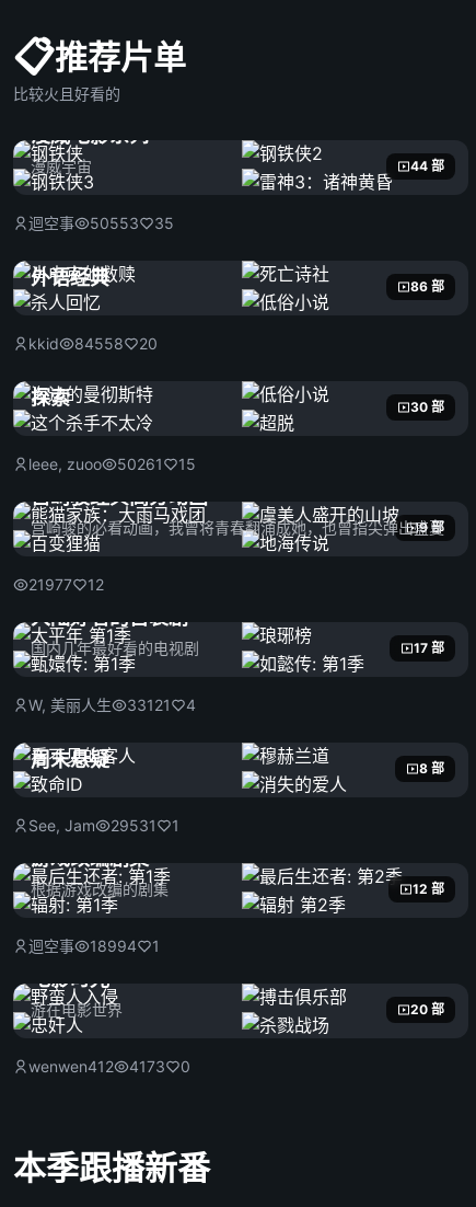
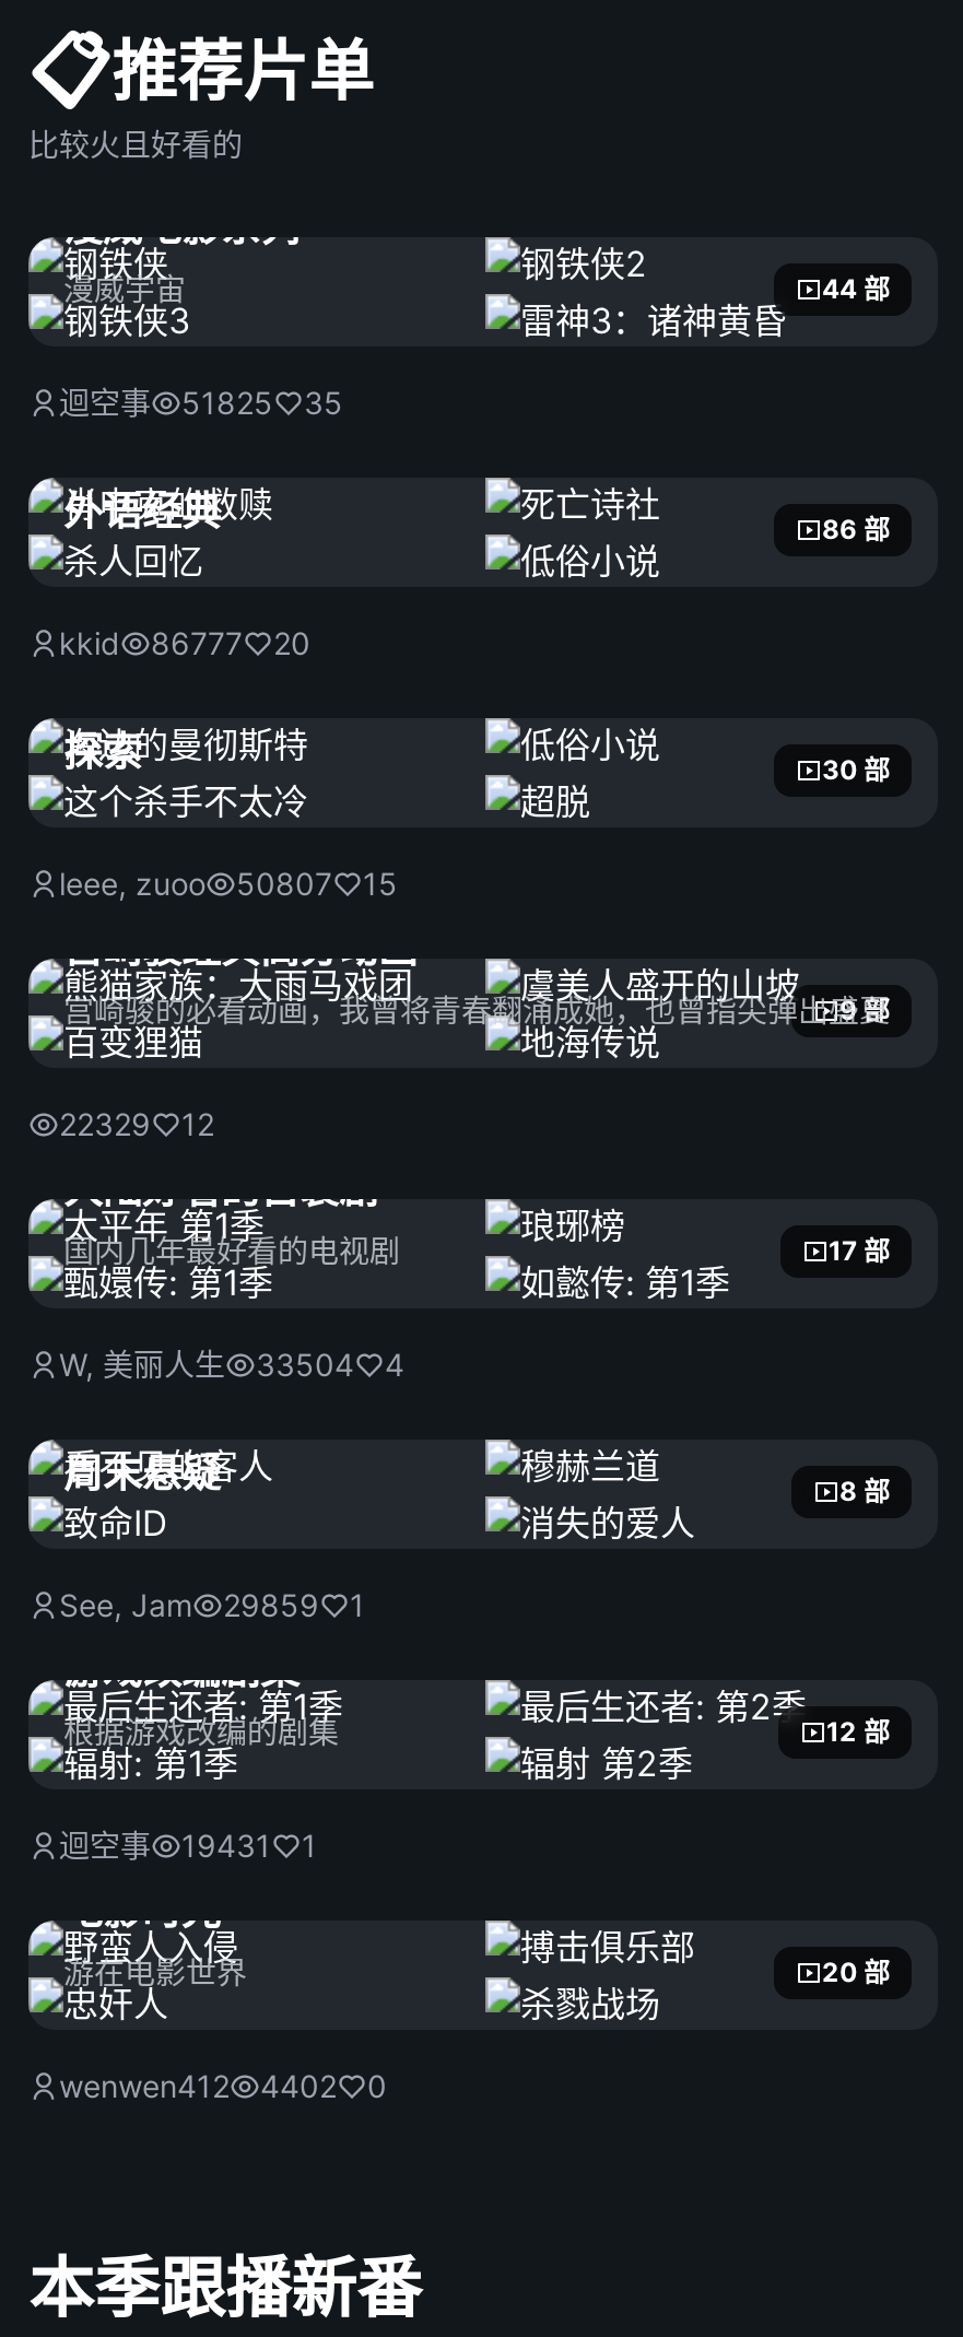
[28,214,174,232] 迴空事 50553 35 -> [59,384,343,421] 迴空事 51825 35
[28,334,158,353] kkid 84558 20 -> [59,624,310,661] kkid 86777 20
[28,455,196,473] leee, zuoo 50261 15 -> [59,865,398,902] leee, zuoo 50807 15
[28,575,104,594] 21977 12 -> [59,1105,214,1142] 22329 12
[28,696,196,714] W, 美丽人生 33121 4 -> [59,1346,404,1383] W, 美丽人生 33504 4
[28,816,179,835] See, Jam 29531 1 -> [59,1586,365,1623] See, Jam 29859 1
[28,936,160,955] 迴空事 18994 1 -> [59,1827,317,1864] 迴空事 19431 1
[28,1057,190,1076] wenwen412 4173 0 -> [59,2067,387,2104] wenwen412 4402 0

